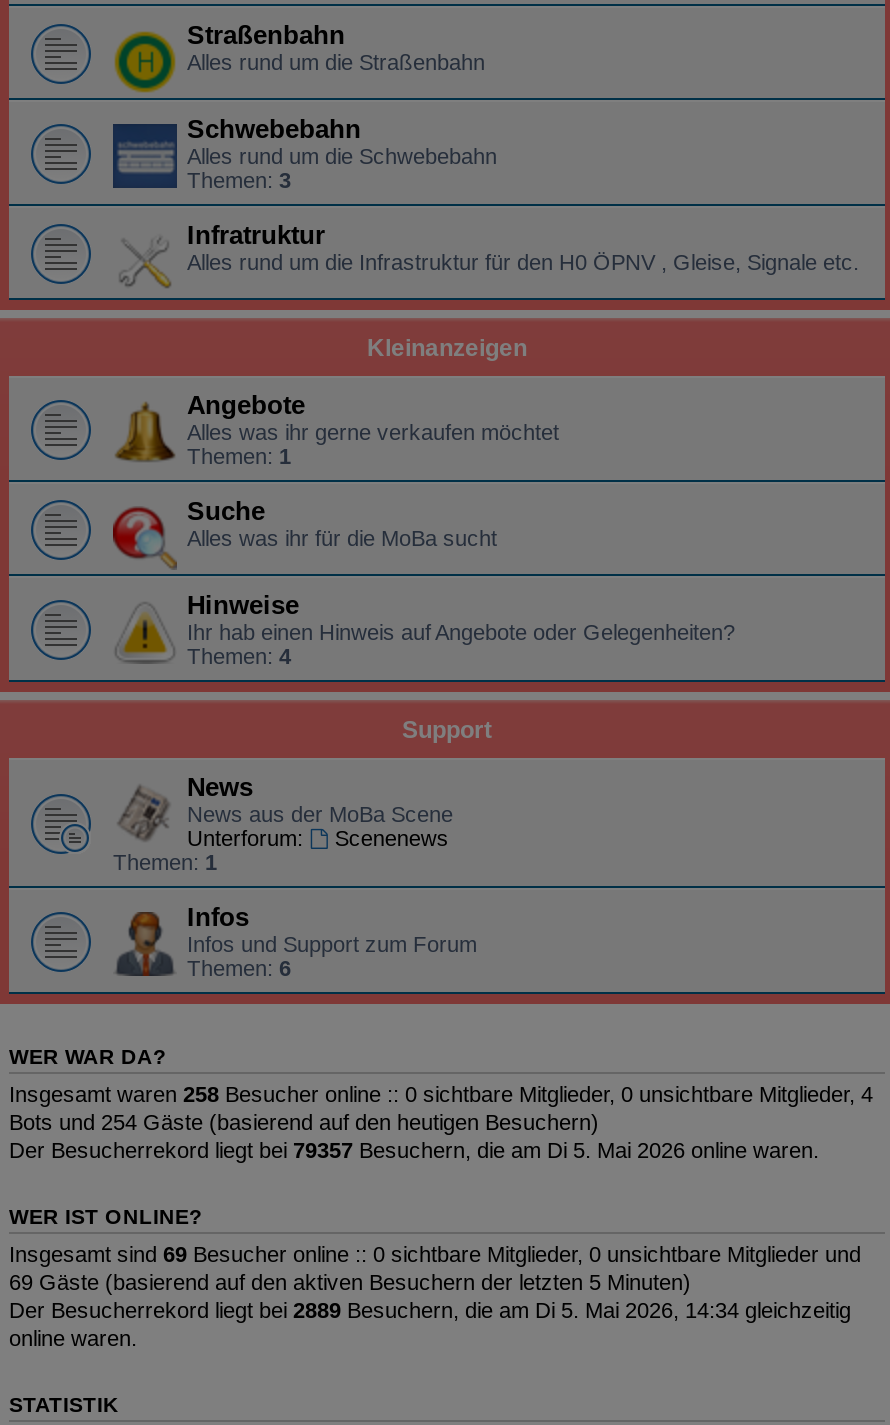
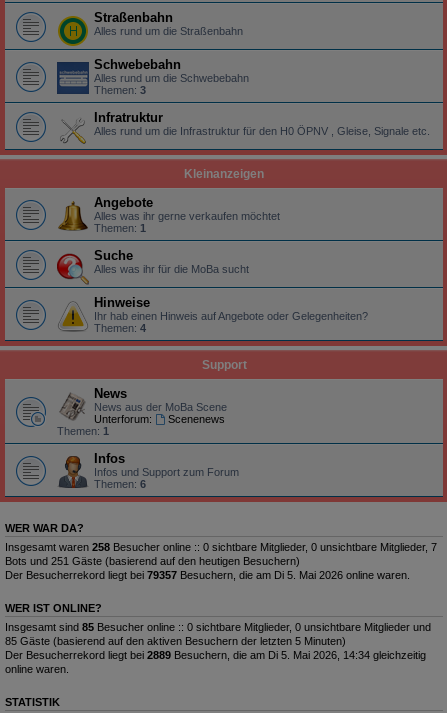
[9,1081,873,1105] Insgesamt waren 258 Besucher online :: 0 sichtbare Mitglieder, 0 unsichtbare Mitglieder, 4 -> [5,540,437,552] Insgesamt waren 258 Besucher online :: 0 sichtbare Mitglieder, 0 unsichtbare Mitglieder, 7
[9,1109,599,1133] Bots und 254 Gäste (basierend auf den heutigen Besuchern) -> [5,554,300,566] Bots und 251 Gäste (basierend auf den heutigen Besuchern)
[9,1241,861,1265] Insgesamt sind 69 Besucher online :: 0 sichtbare Mitglieder, 0 unsichtbare Mitglieder und -> [5,620,431,632] Insgesamt sind 85 Besucher online :: 0 sichtbare Mitglieder, 0 unsichtbare Mitglieder und
[9,1269,691,1293] 69 Gäste (basierend auf den aktiven Besuchern der letzten 5 Minuten) -> [5,634,346,646] 85 Gäste (basierend auf den aktiven Besuchern der letzten 5 Minuten)

